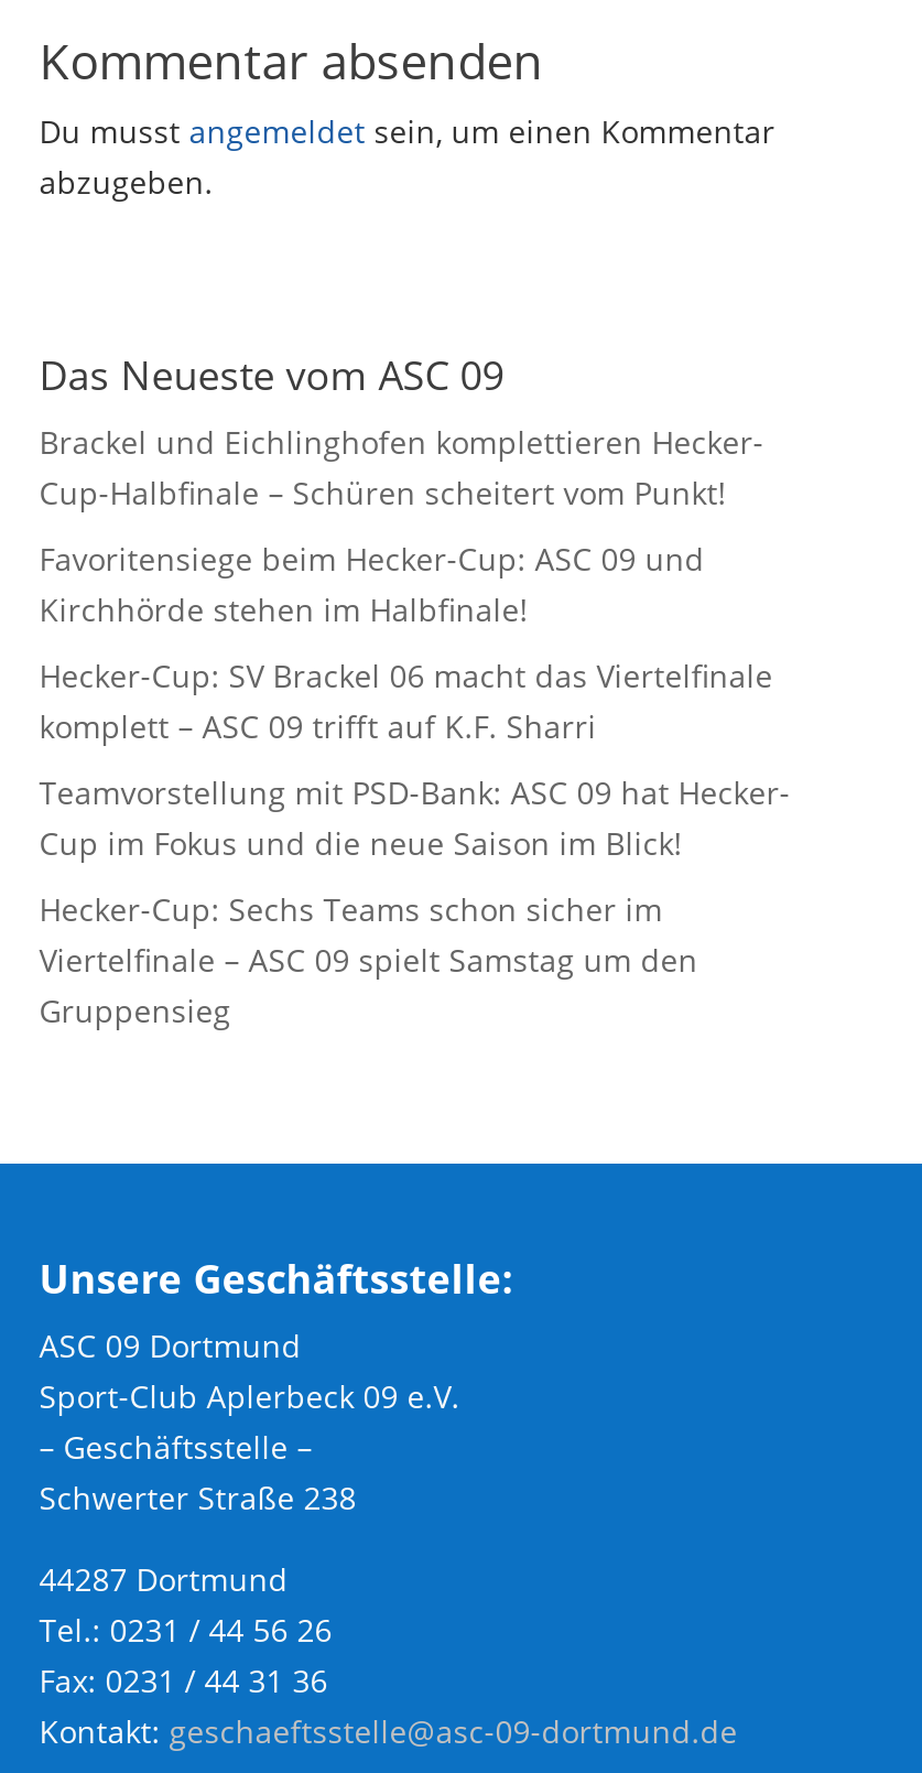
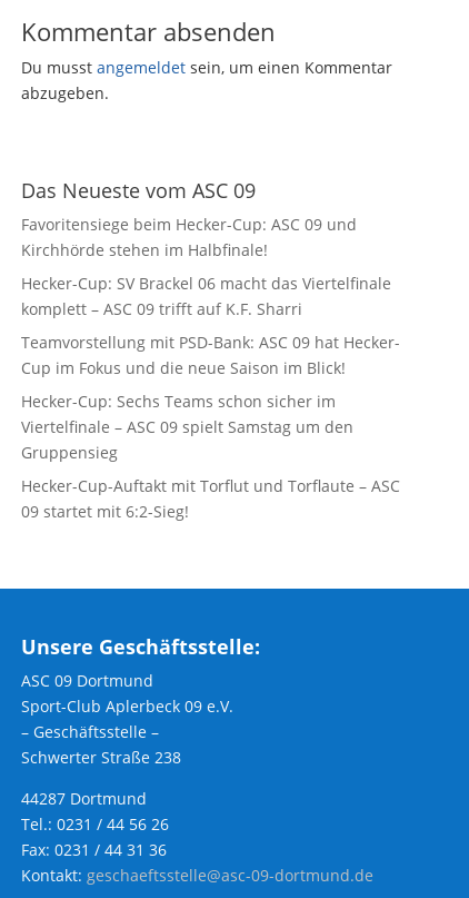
[39,420,764,513] Brackel und Eichlinghofen komplettieren Hecker- | Cup-Halbfinale – Schüren scheitert vom Punkt! -> none
moved [39,537,790,1031] -> [21,214,400,463]: Favoritensiege beim Hecker-Cup: ASC 09 und | Kirchhörde stehen im Halbfinale! | Hecker-Cup: SV Brackel 06 macht das Viertelfinale | ... | Viertelfinale – ASC 09 spielt Samstag um den | Gruppensieg
none -> [21,475,400,522] Hecker-Cup-Auftakt mit Torflut und Torflaute – ASC | 09 startet mit 6:2-Sieg!

